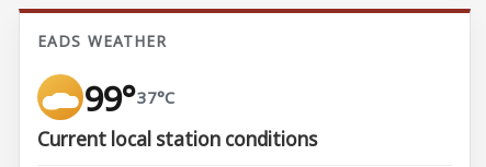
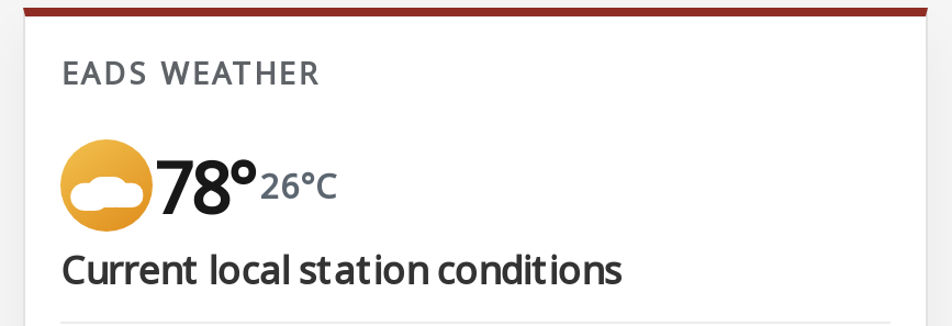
[84,74,174,121] 99° 37°C -> [154,139,335,233] 78° 26°C

